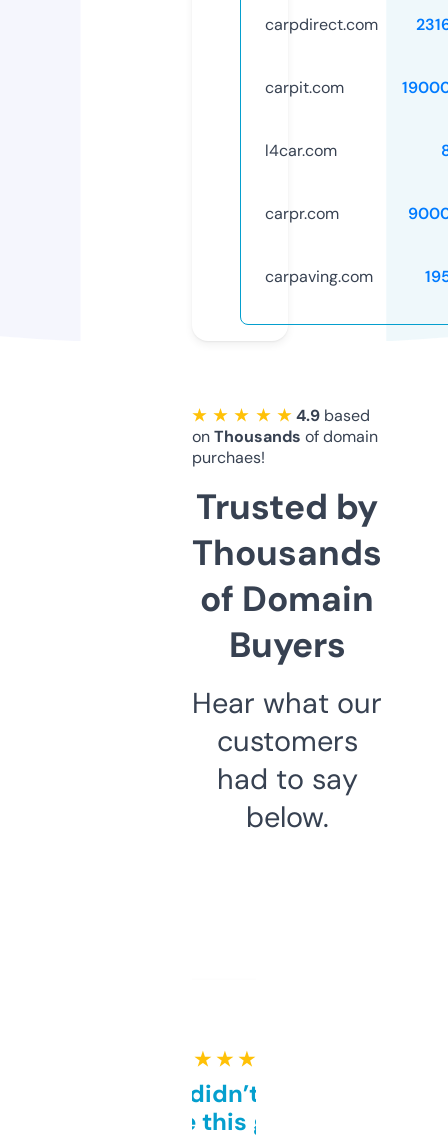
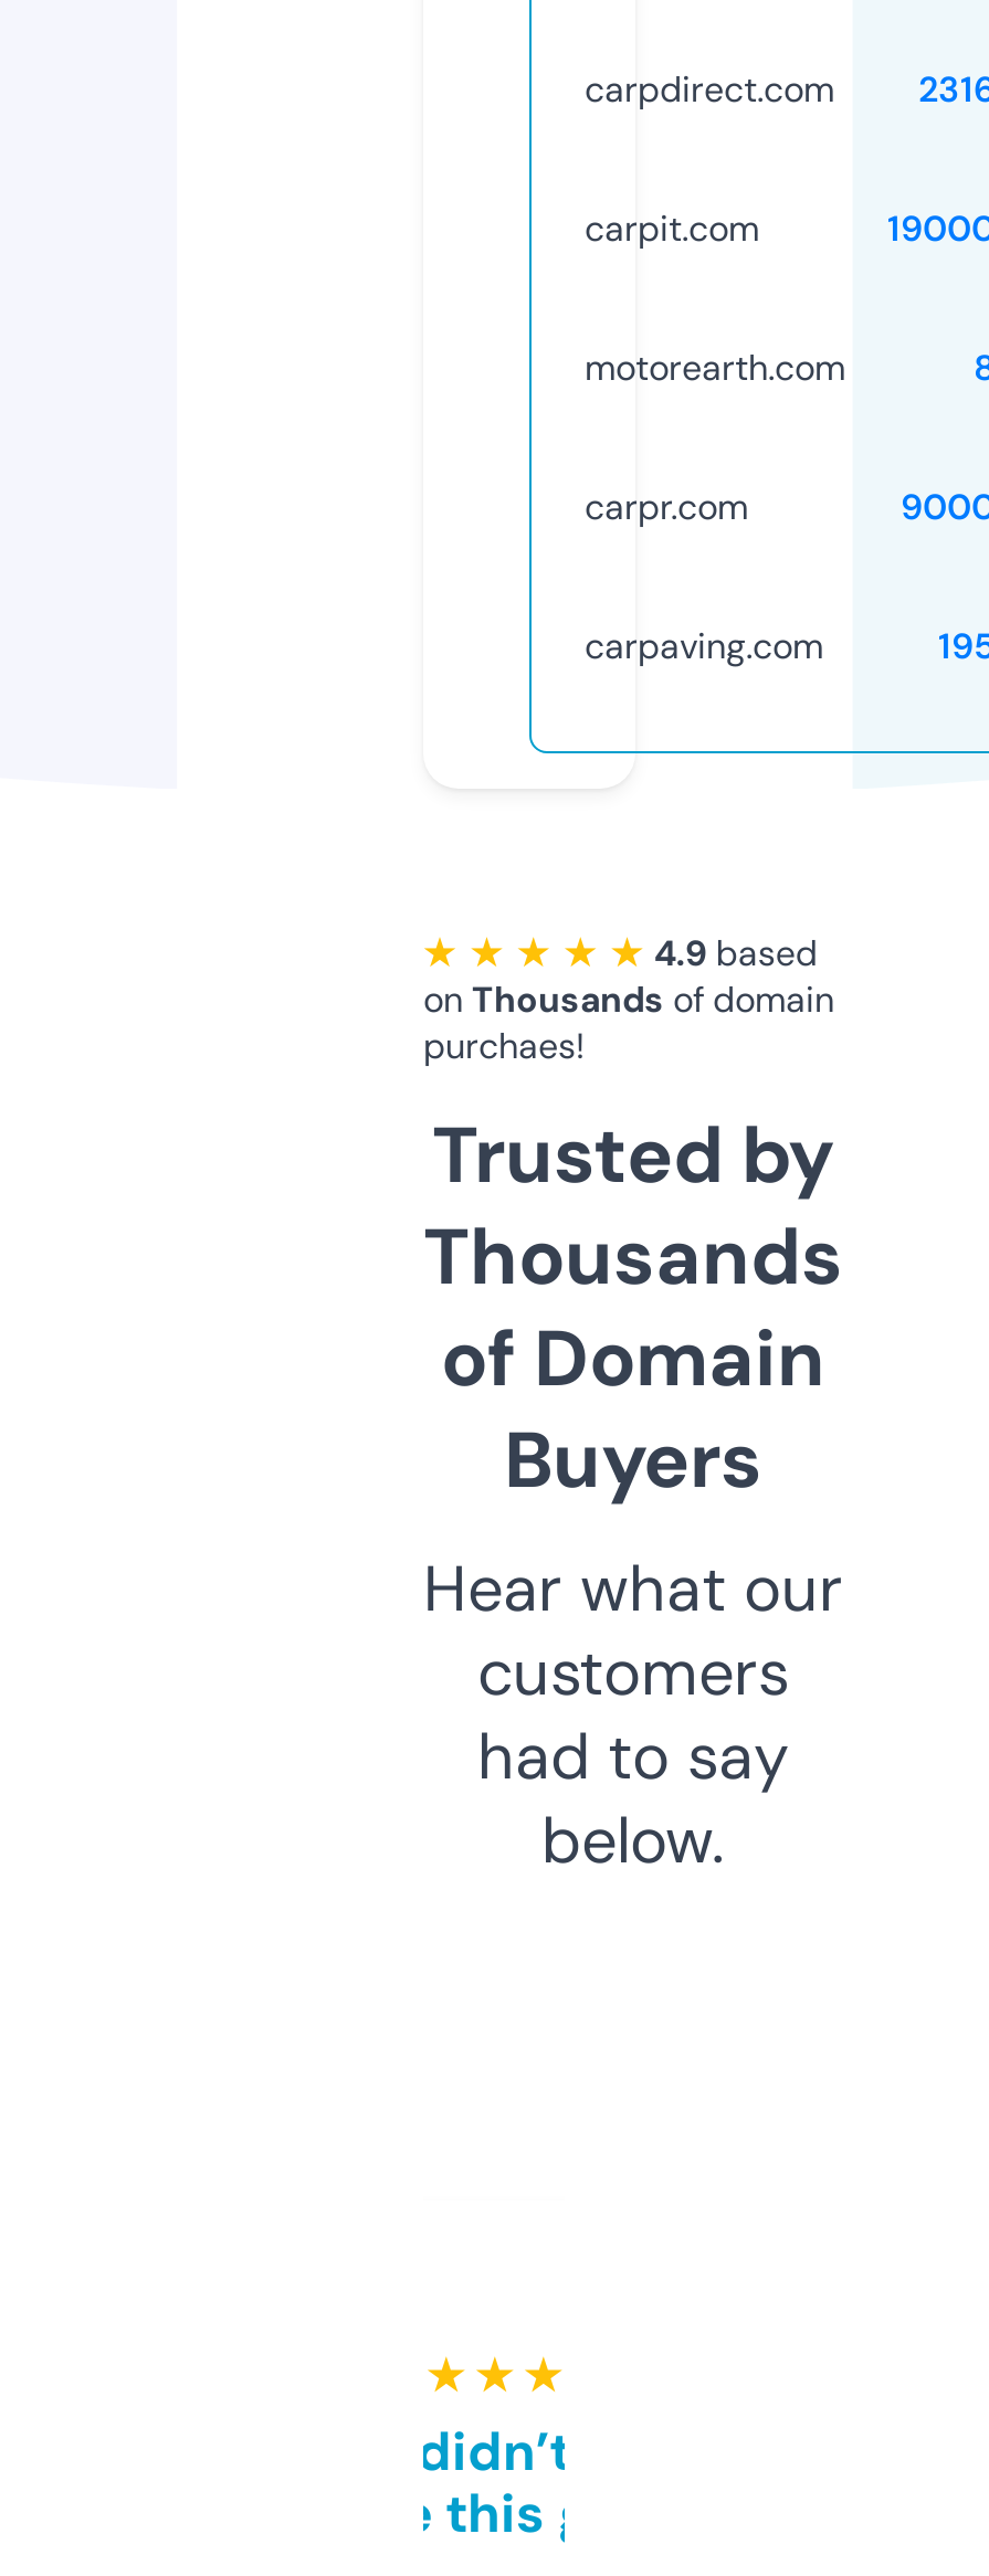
[265,140,337,161] l4car.com -> [585,344,845,391] motorearth.com

